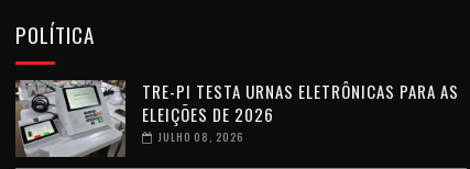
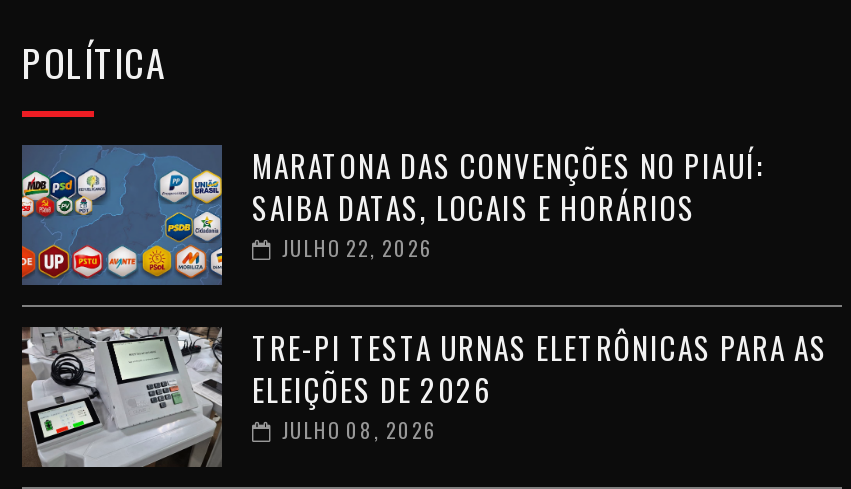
none -> [20,142,764,287] [image] | MARATONA DAS CONVENÇÕES NO PIAUÍ: | SAIBA DATAS, LOCAIS E HORÁRIOS | JULHO 22, 2026

